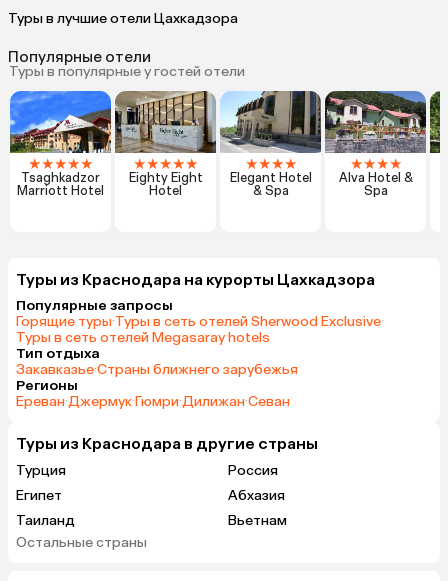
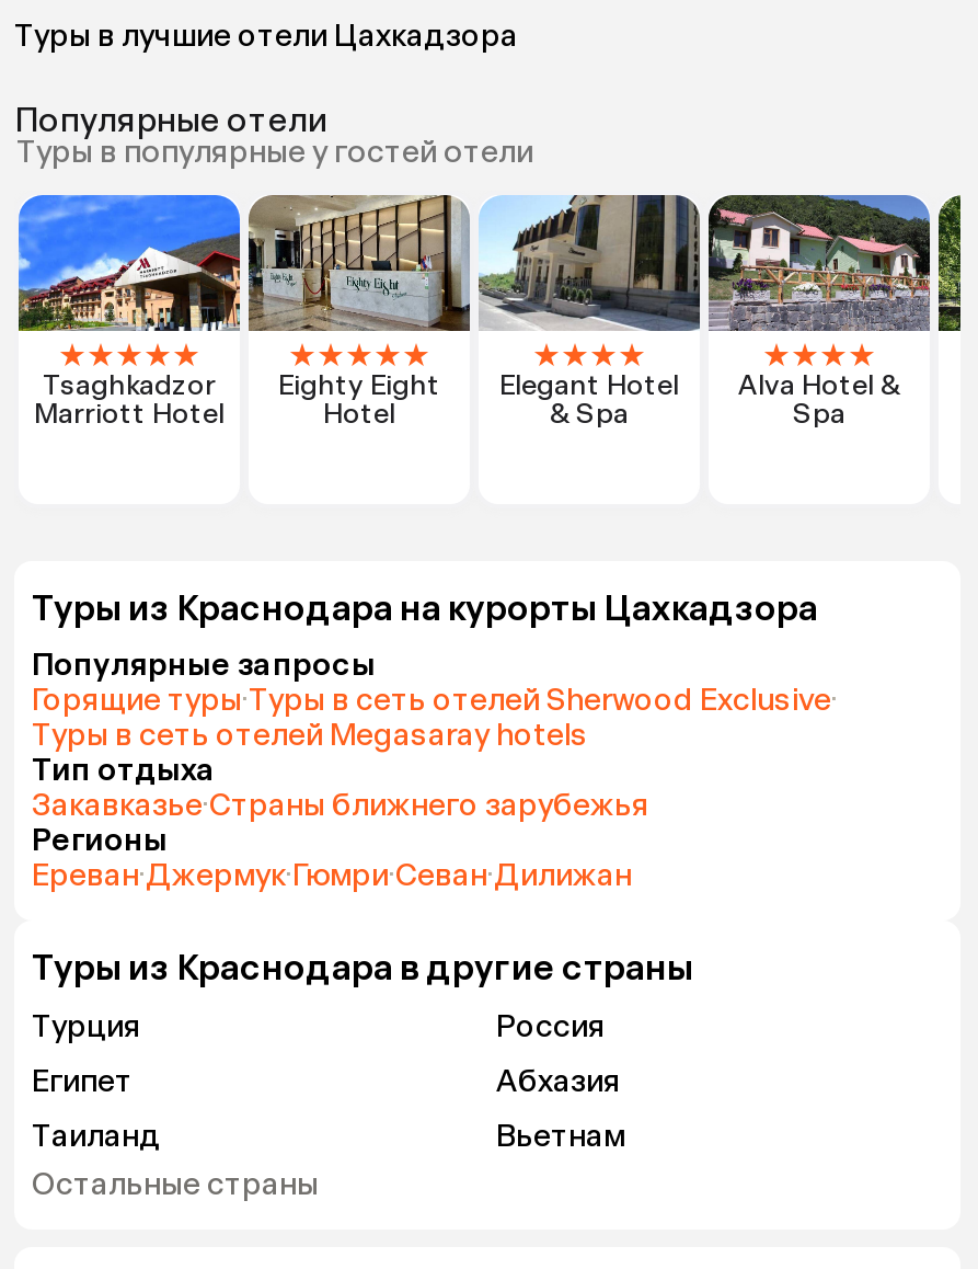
[16,393,290,410] Ереван·Джермук·Гюмри·Дилижан·Севан -> [32,856,632,894] Ереван·Джермук·Гюмри·Севан·Дилижан

